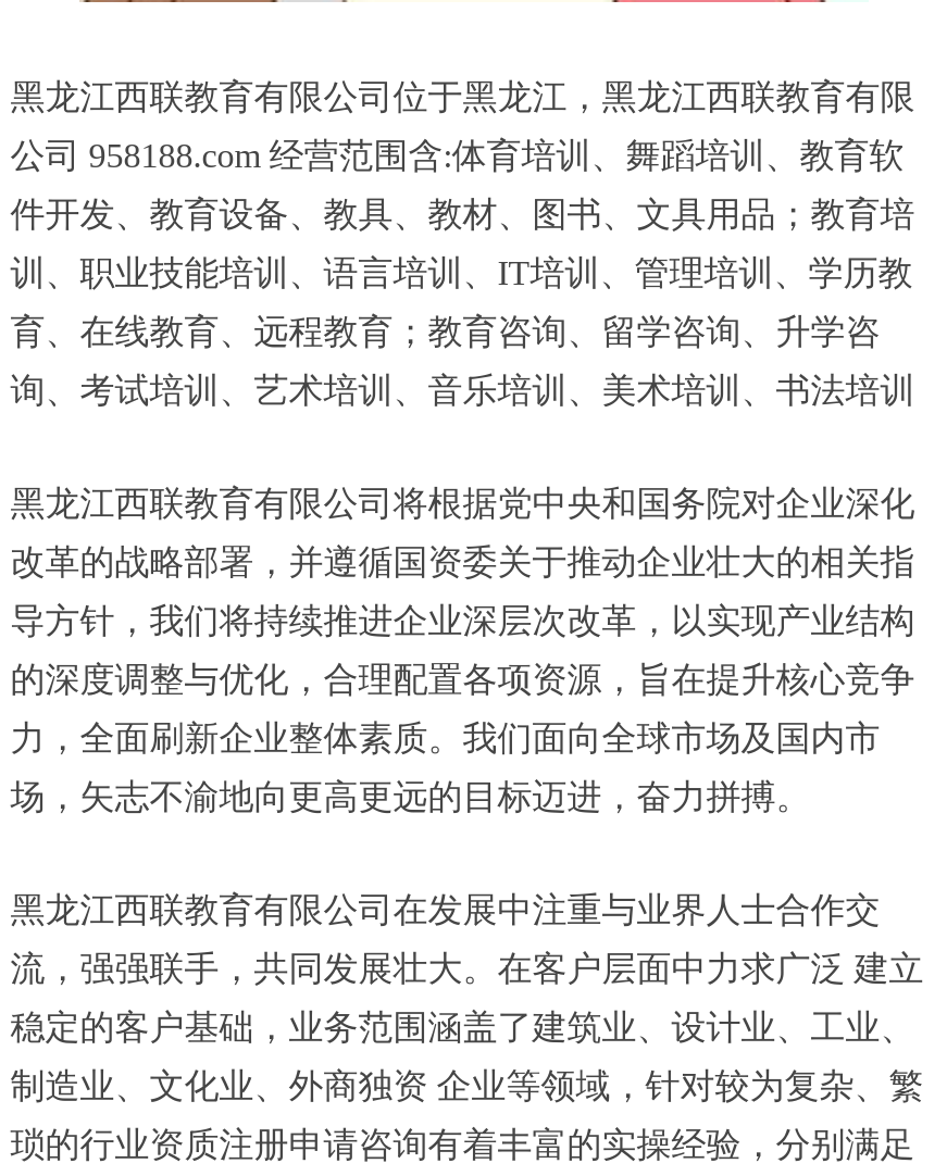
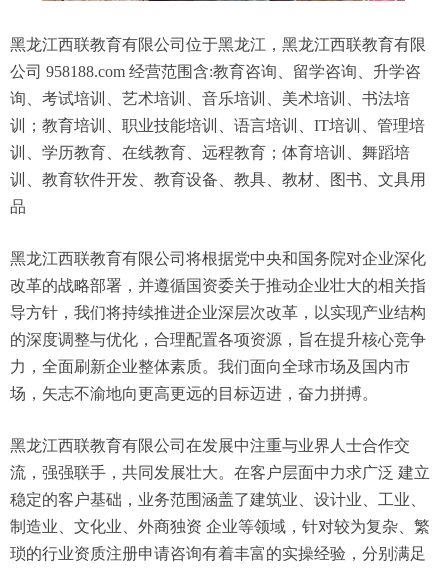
[10,137,915,409] 公司 958188.com 经营范围含:体育培训、舞蹈培训、教育软 | 件开发、教育设备、教具、教材、图书、文具用品；教育培 | 训、职业技能培训、语言培训、IT培训、管理培训、学历教 | 育、在线教育、远程教育；教育咨询、留学咨询、升学咨 | 询、考试培训、艺术培训、音乐培训、美术培训、书法培训 -> [10,63,426,215] 公司 958188.com 经营范围含:教育咨询、留学咨询、升学咨 | 询、考试培训、艺术培训、音乐培训、美术培训、书法培 | 训；教育培训、职业技能培训、语言培训、IT培训、管理培 | 训、学历教育、在线教育、远程教育；体育培训、舞蹈培 | 训、教育软件开发、教育设备、教具、教材、图书、文具用 | 品

